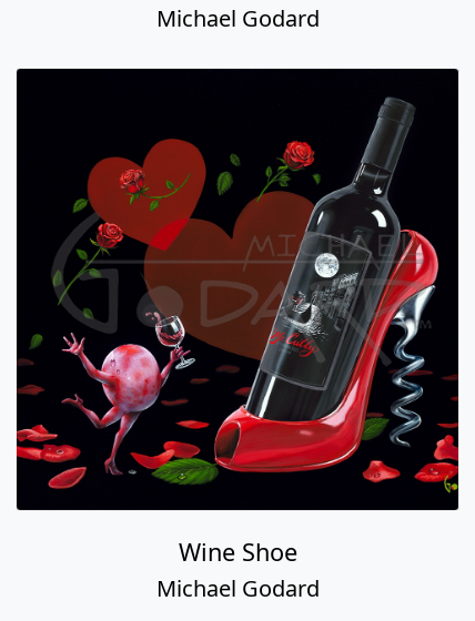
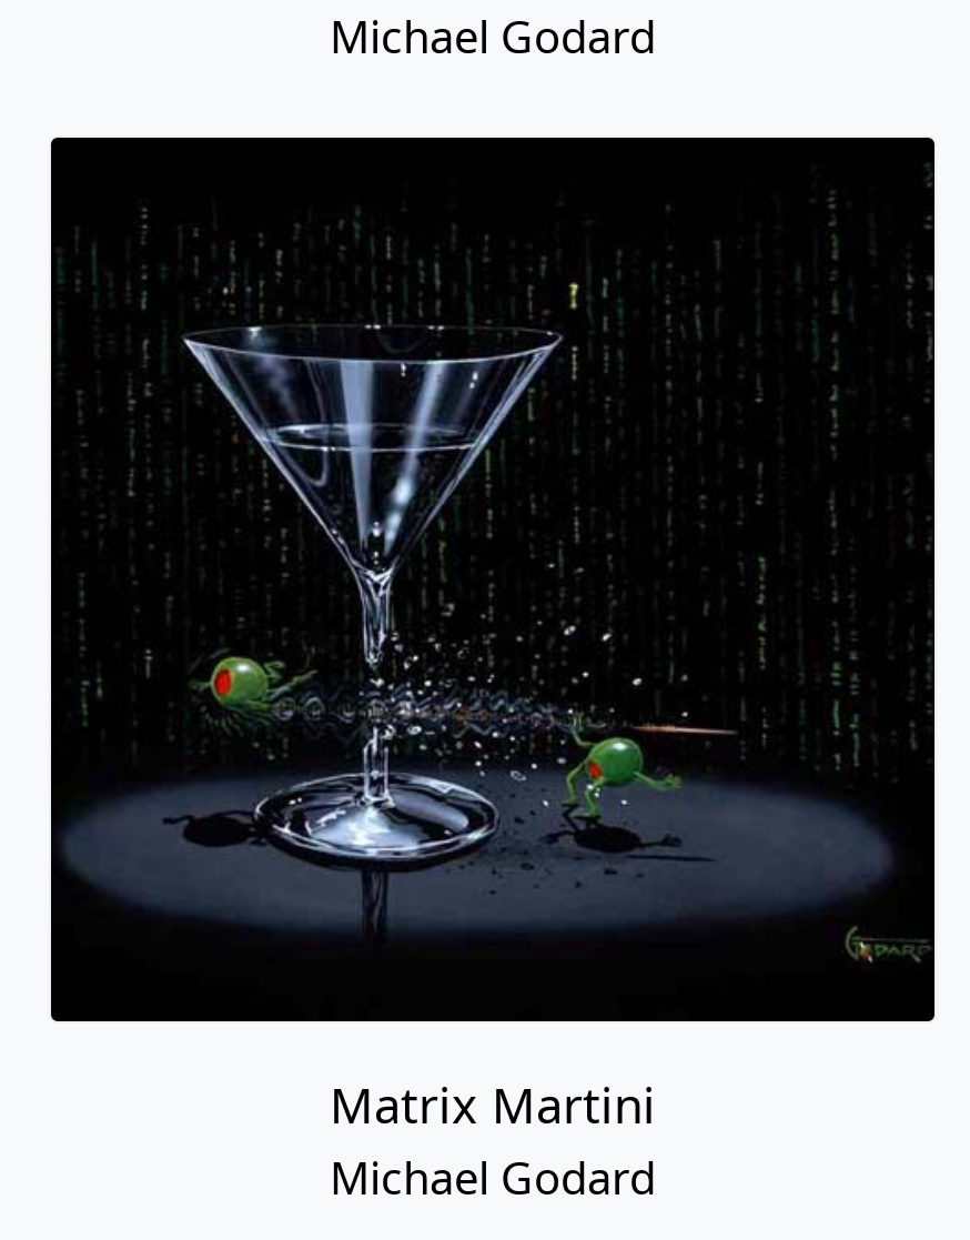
[16,96,459,493] [image] -> [49,195,937,984] [image]
[178,536,297,568] Wine Shoe -> [330,1073,656,1138] Matrix Martini

